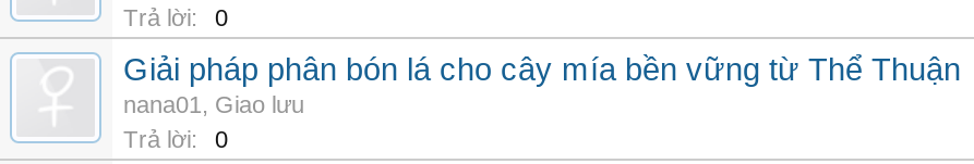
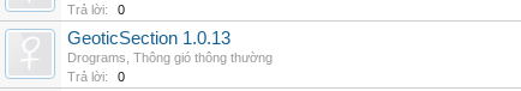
[123,52,961,117] Giải pháp phân bón lá cho cây mía bền vững từ Thể Thuận | nana01, Giao lưu -> [67,29,273,65] GeoticSection 1.0.13 | Drograms, Thông gió thông thường

